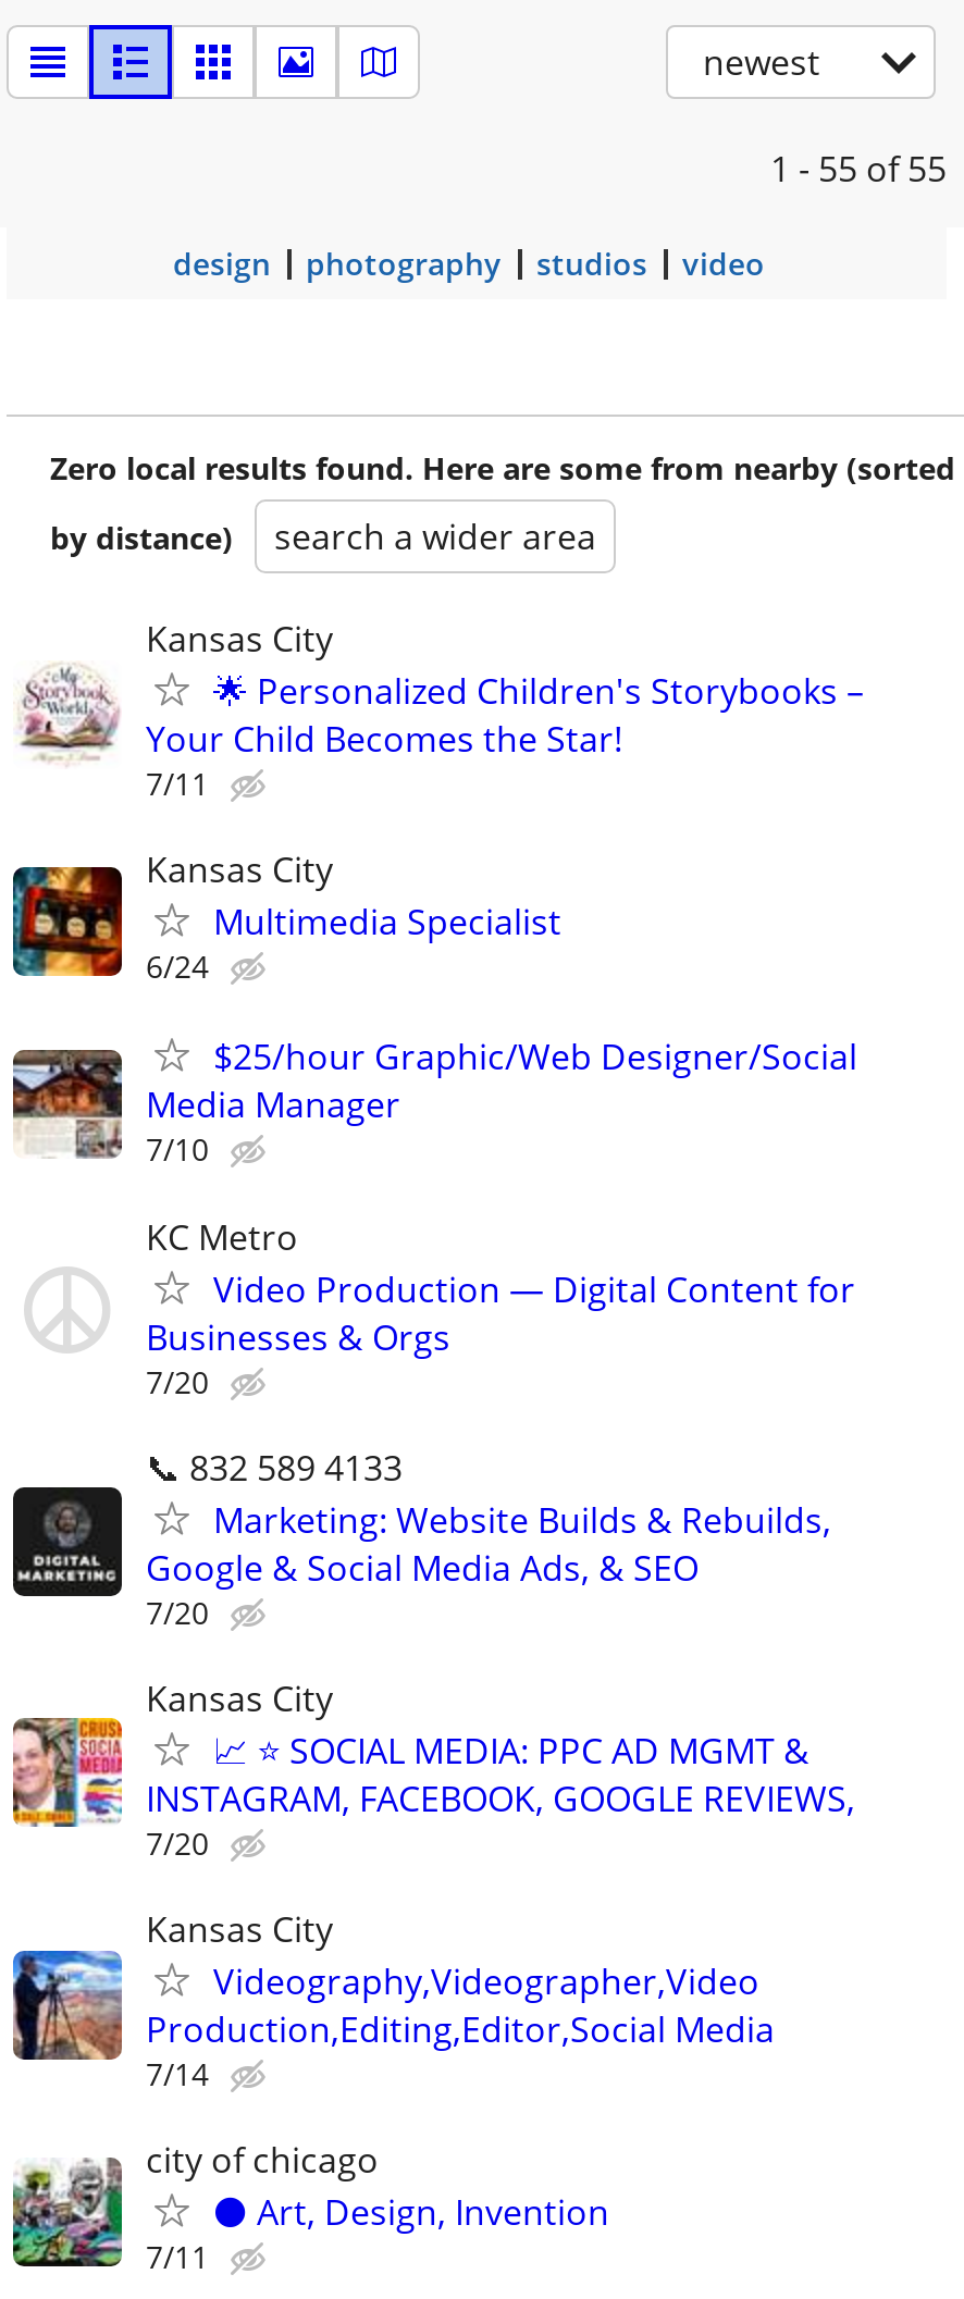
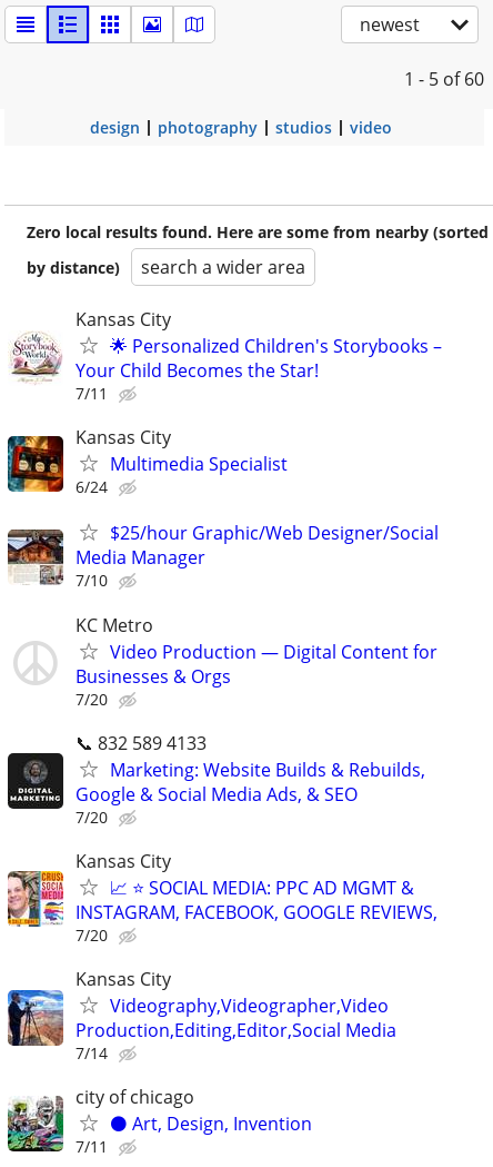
[770,145,947,193] 1 - 55 of 55 -> [404,67,484,91] 1 - 5 of 60

